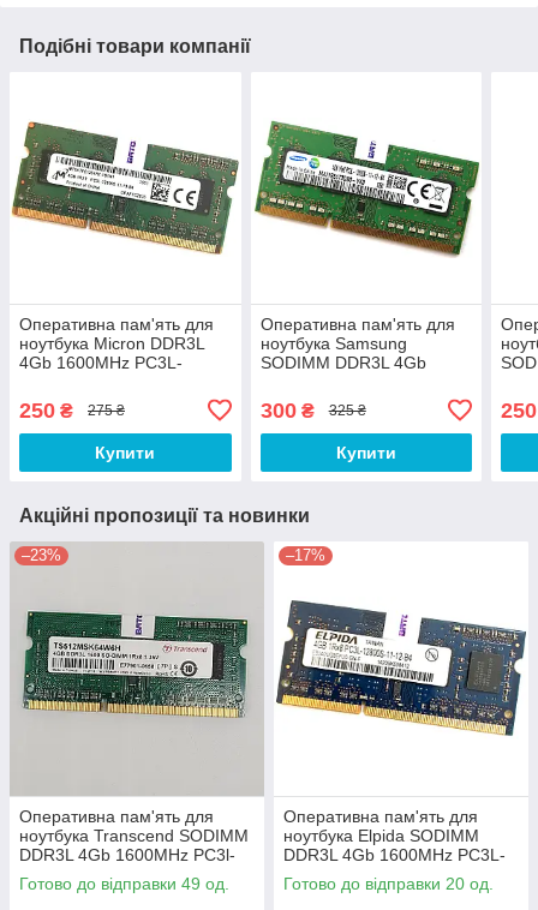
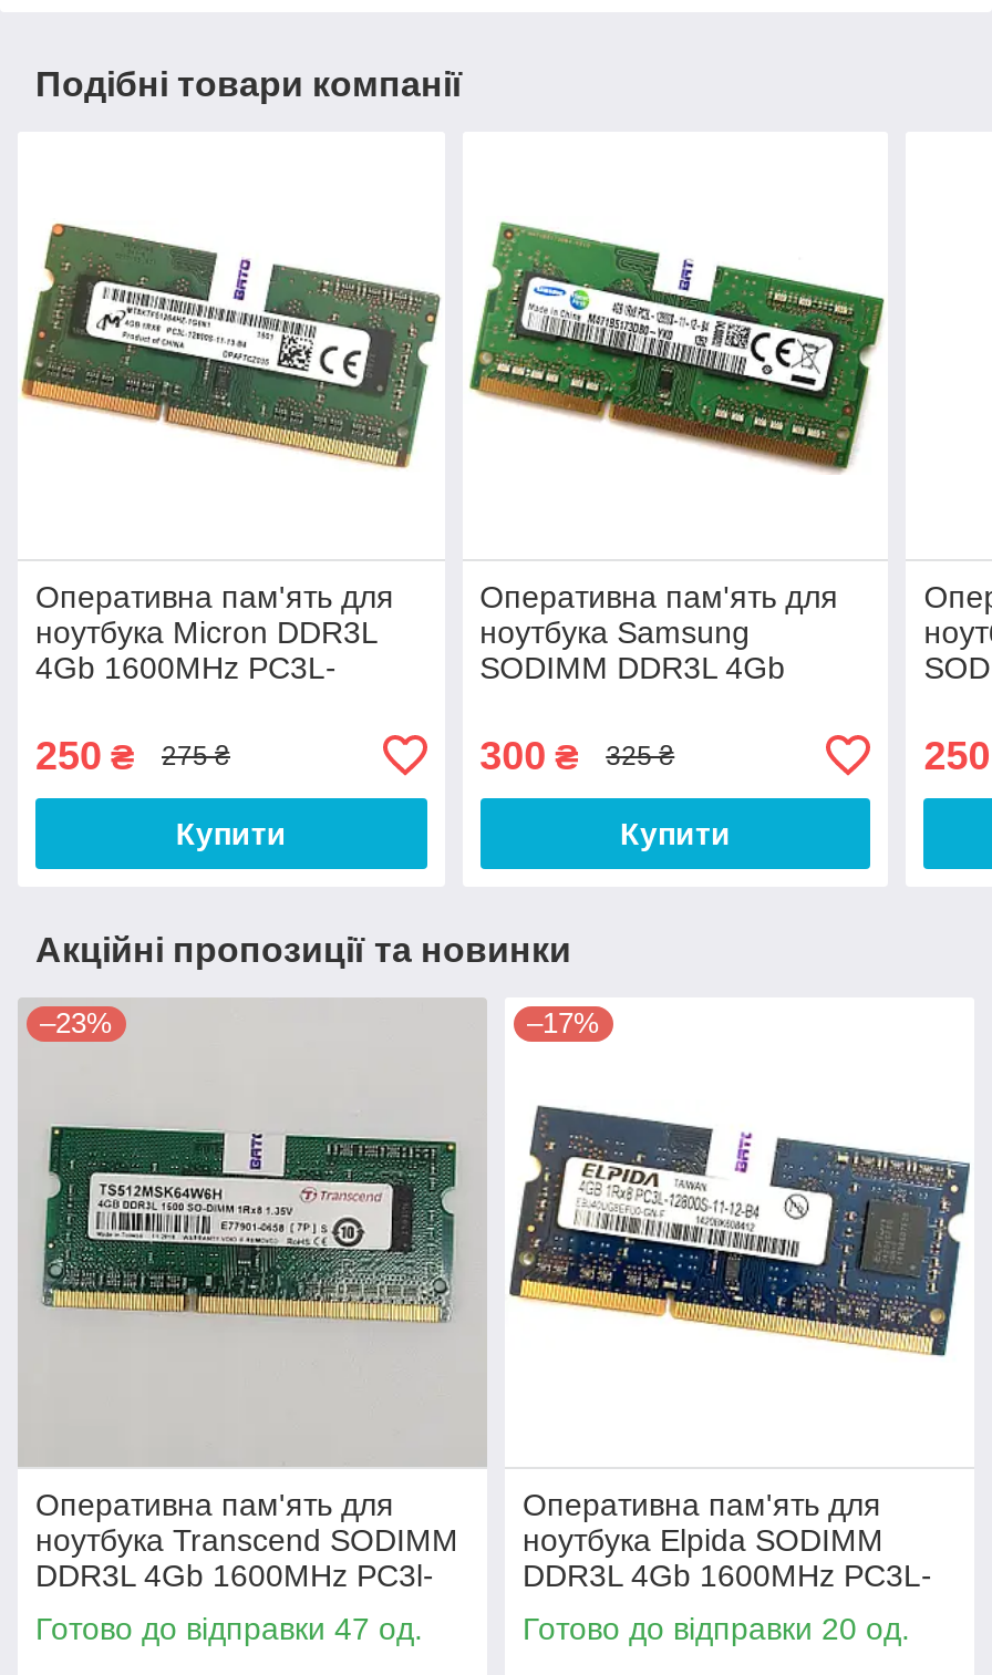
[19,874,229,893] Готово до відправки 49 од. -> [35,1610,423,1646] Готово до відправки 47 од.

